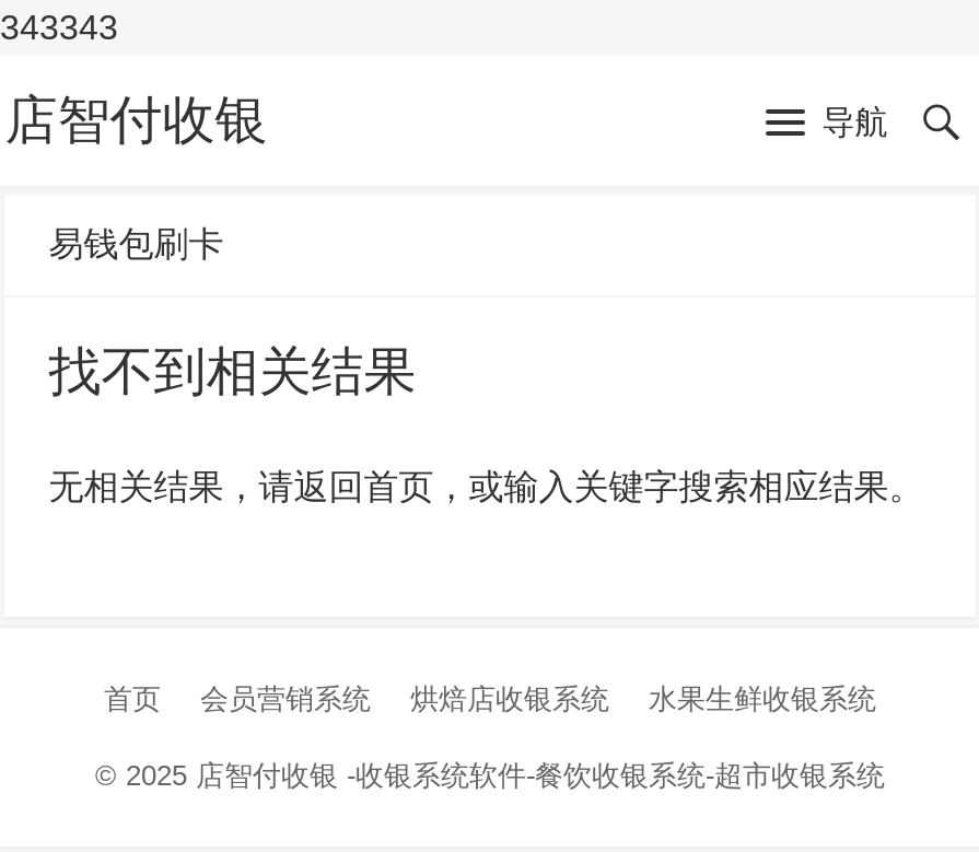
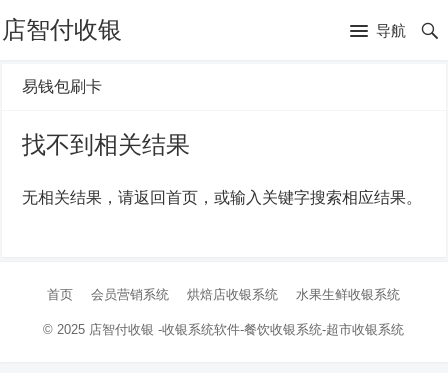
[0,9,118,46] 343343 -> none

